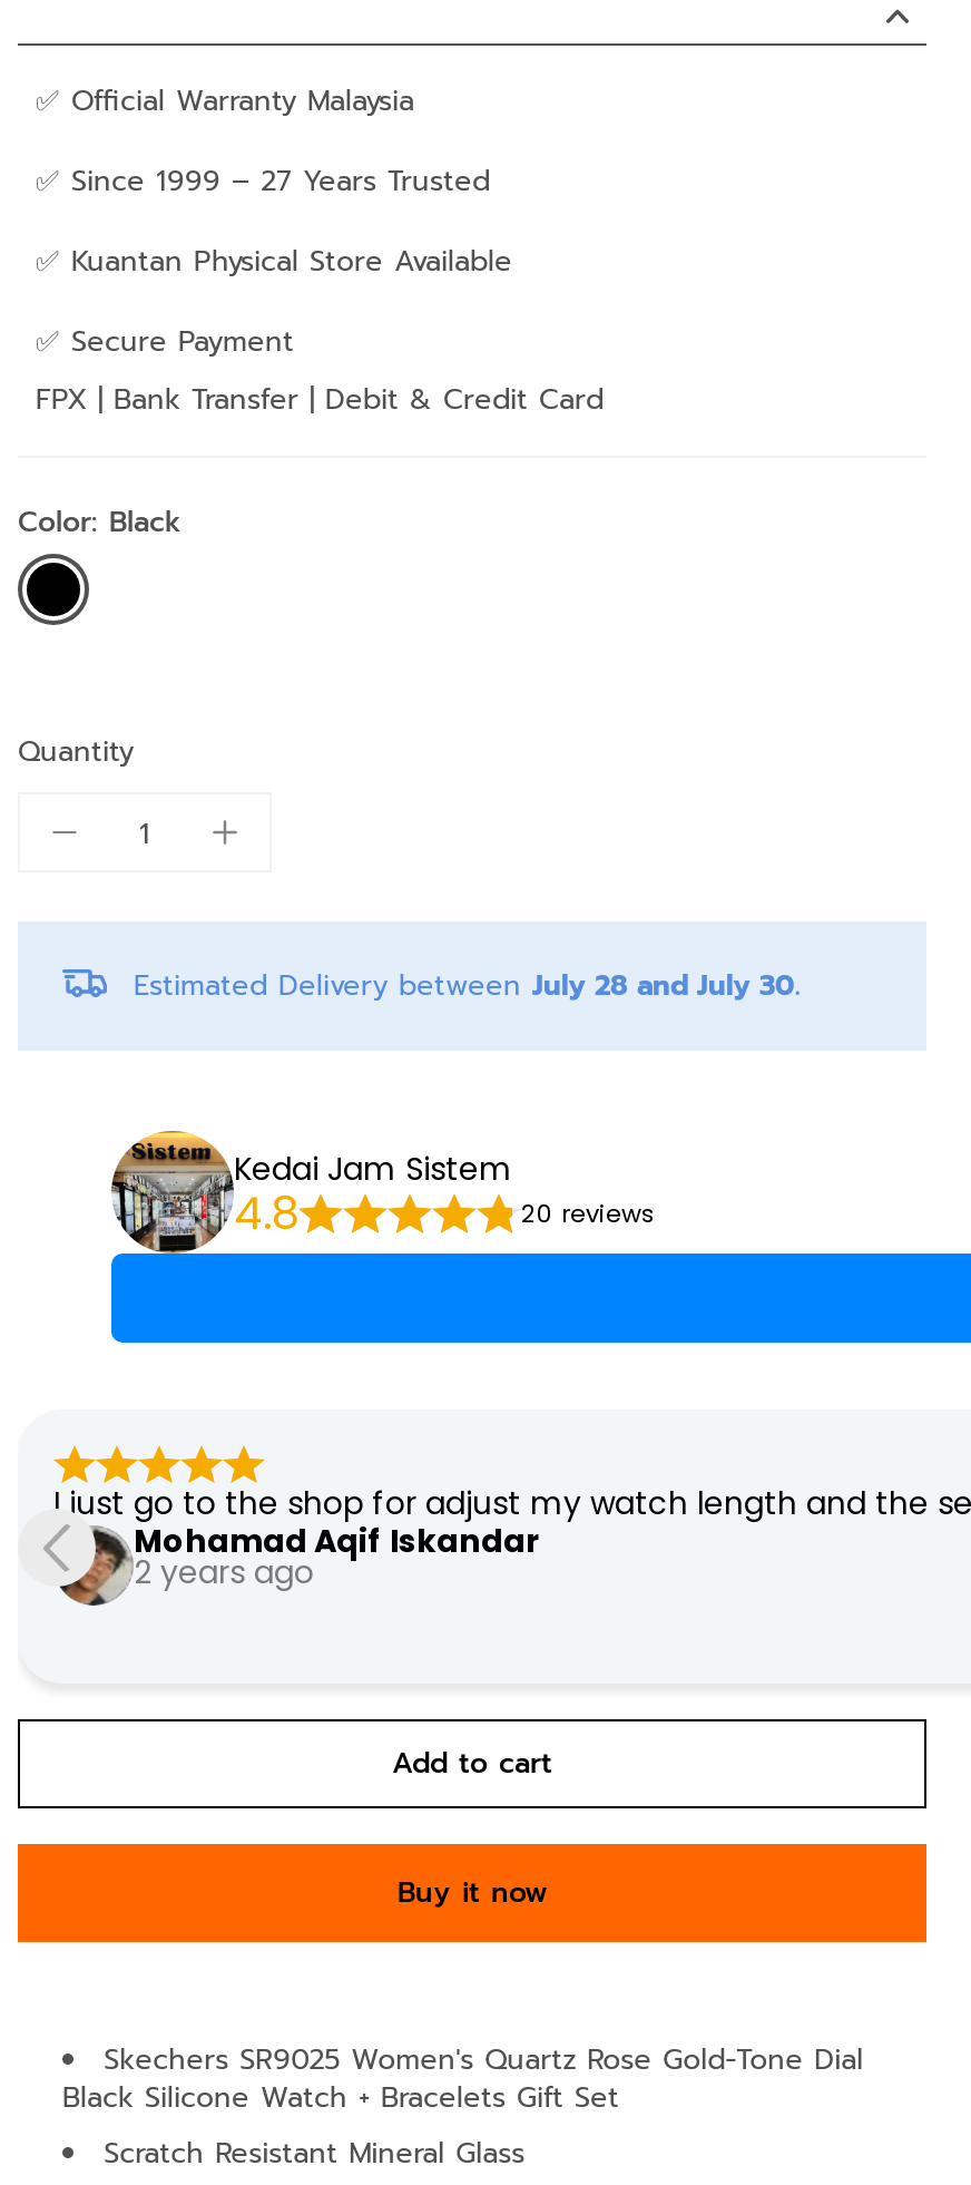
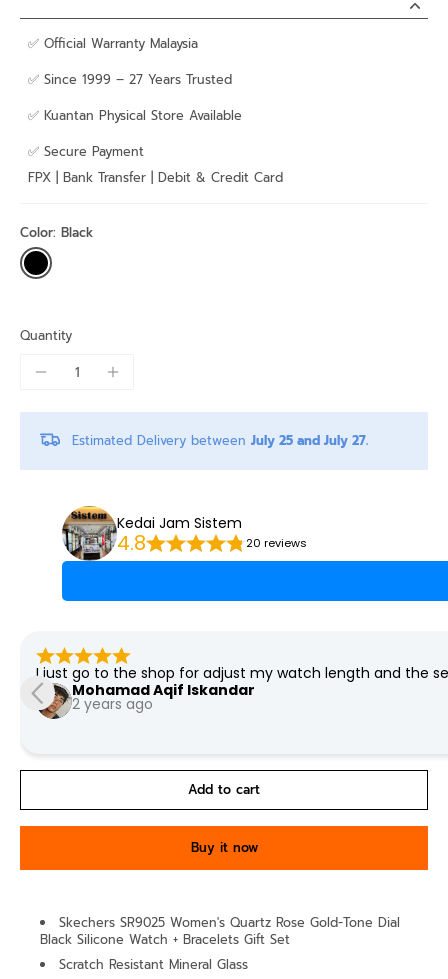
[134,965,800,1007] Estimated Delivery between July 28 and July 30. -> [72,431,368,450] Estimated Delivery between July 25 and July 27.

